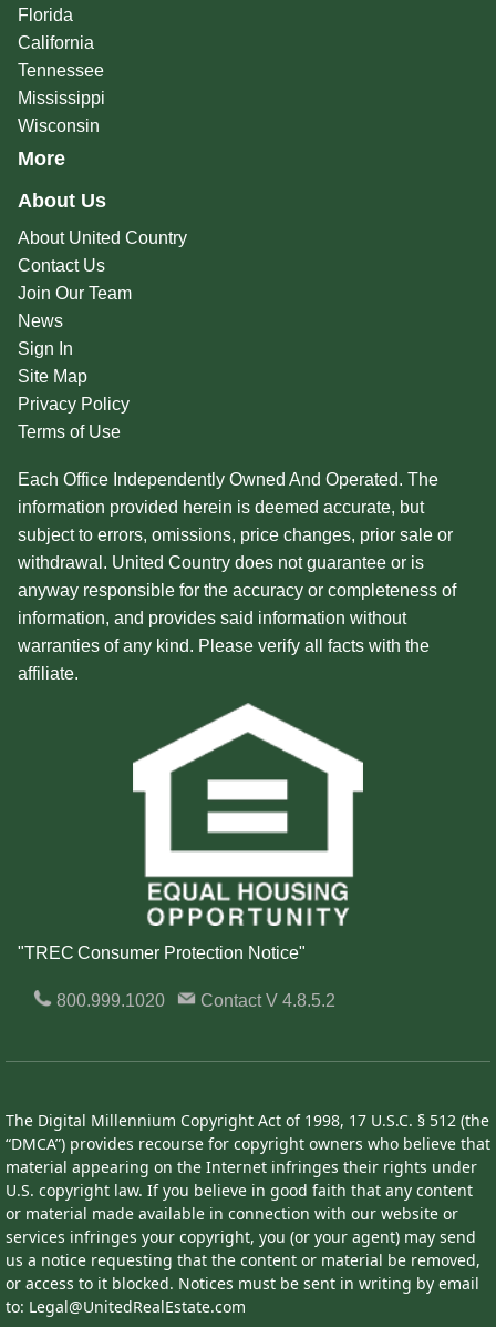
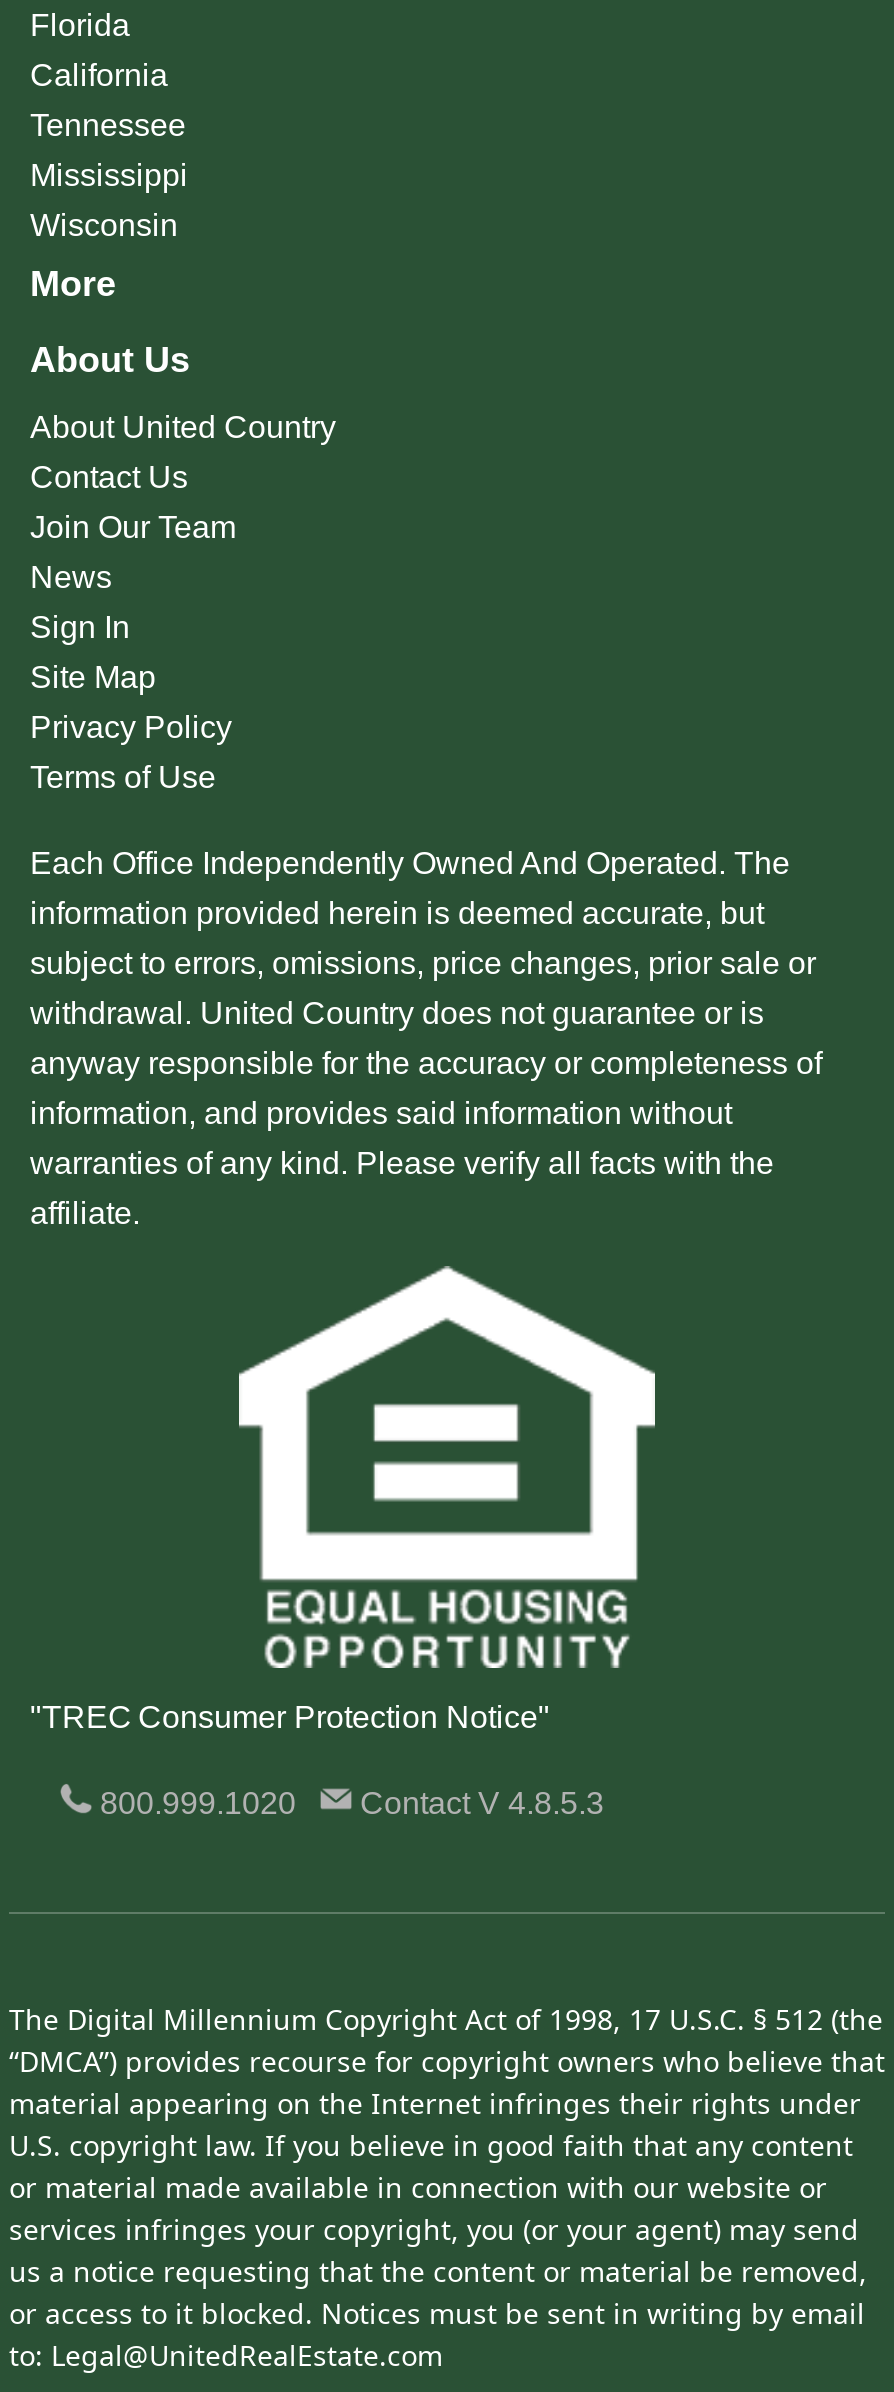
[51,991,335,1010] 800.999.1020 Contact V 4.8.5.2 -> [92,1786,604,1820] 800.999.1020 Contact V 4.8.5.3

